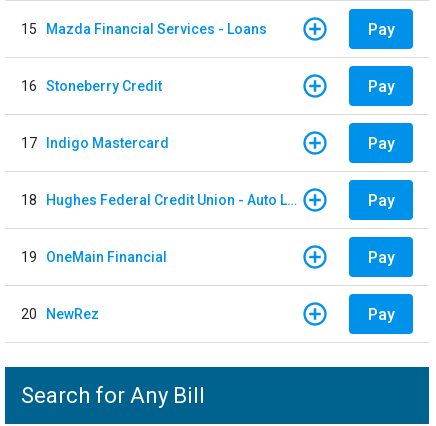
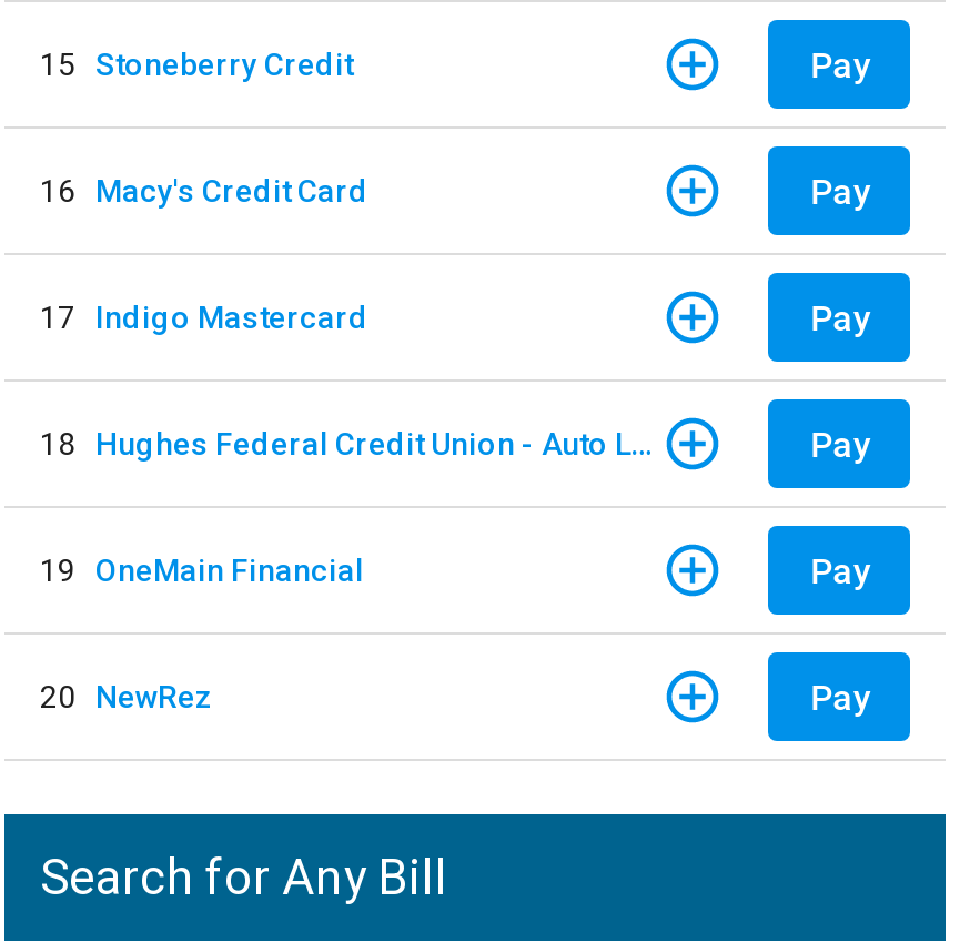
[21,20,267,36] 15 Mazda Financial Services - Loans -> [40,45,353,81] 15 Stoneberry Credit
[21,77,162,93] 16 Stoneberry Credit -> [40,172,368,207] 16 Macy's Credit Card

